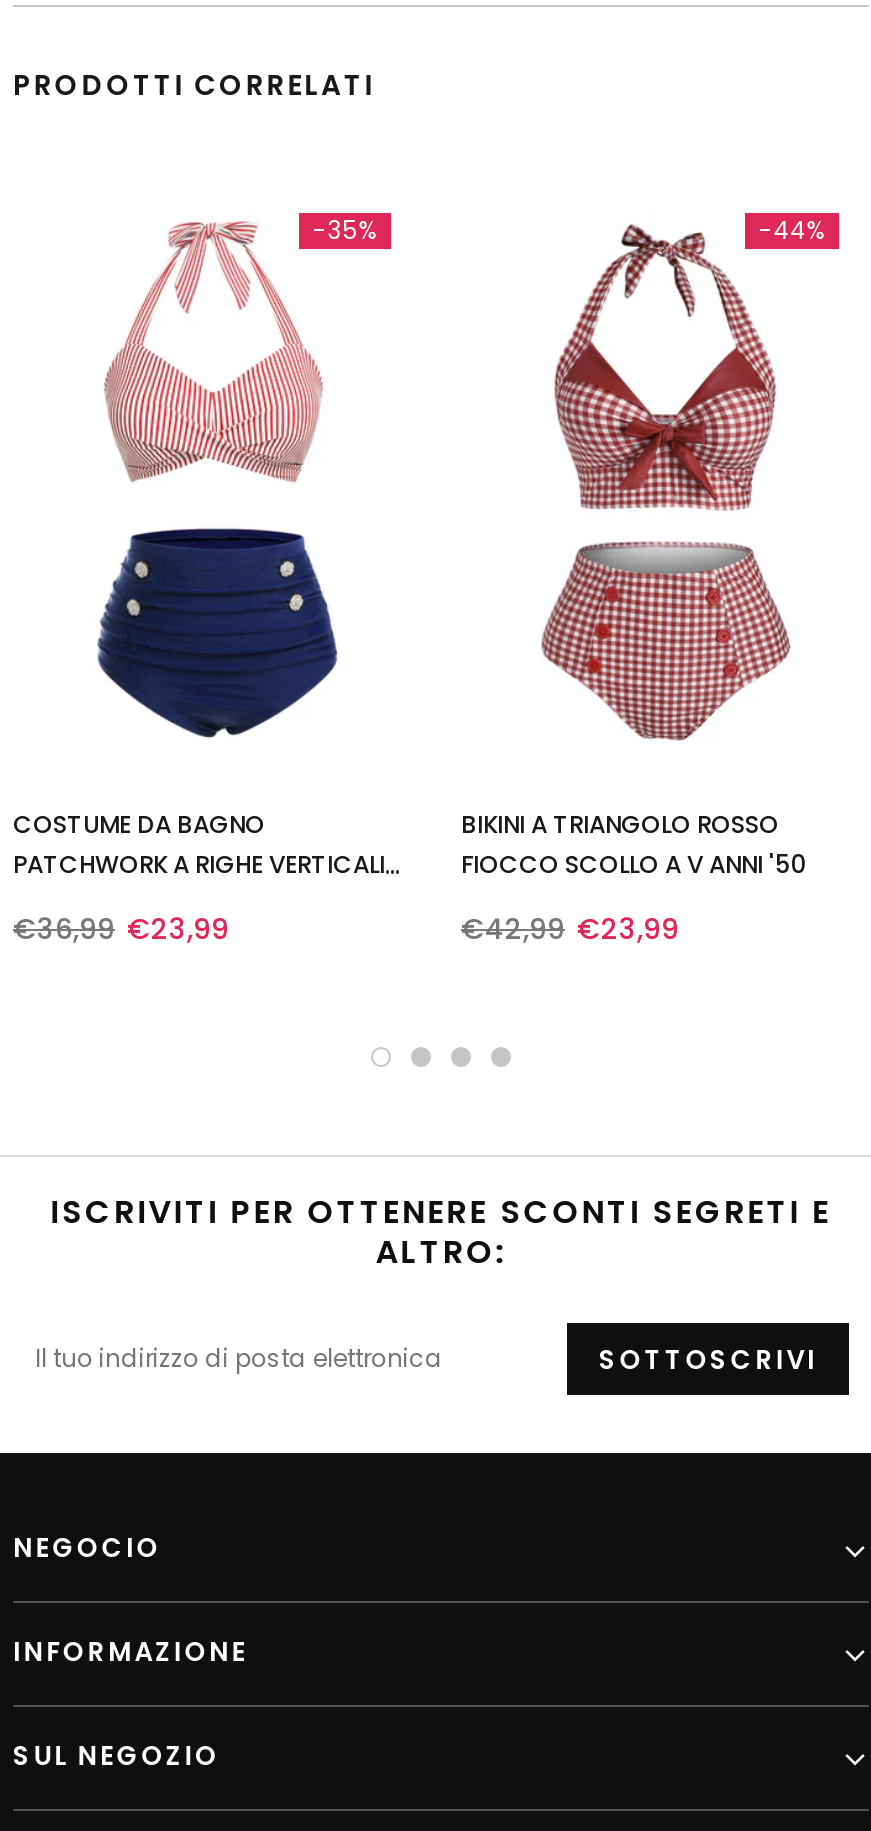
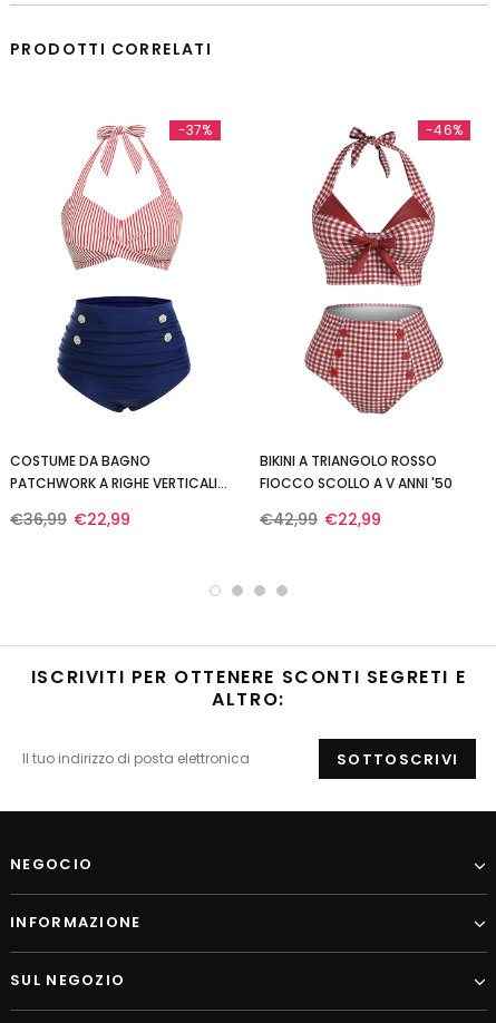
[313,214,377,248] -35% -> [178,121,212,140] -37%
[759,214,825,248] -44% -> [426,121,463,140] -46%
[13,908,229,948] €36,99 €23,99 -> [10,508,130,530] €36,99 €22,99
[461,908,679,948] €42,99 €23,99 -> [260,508,381,530] €42,99 €22,99

